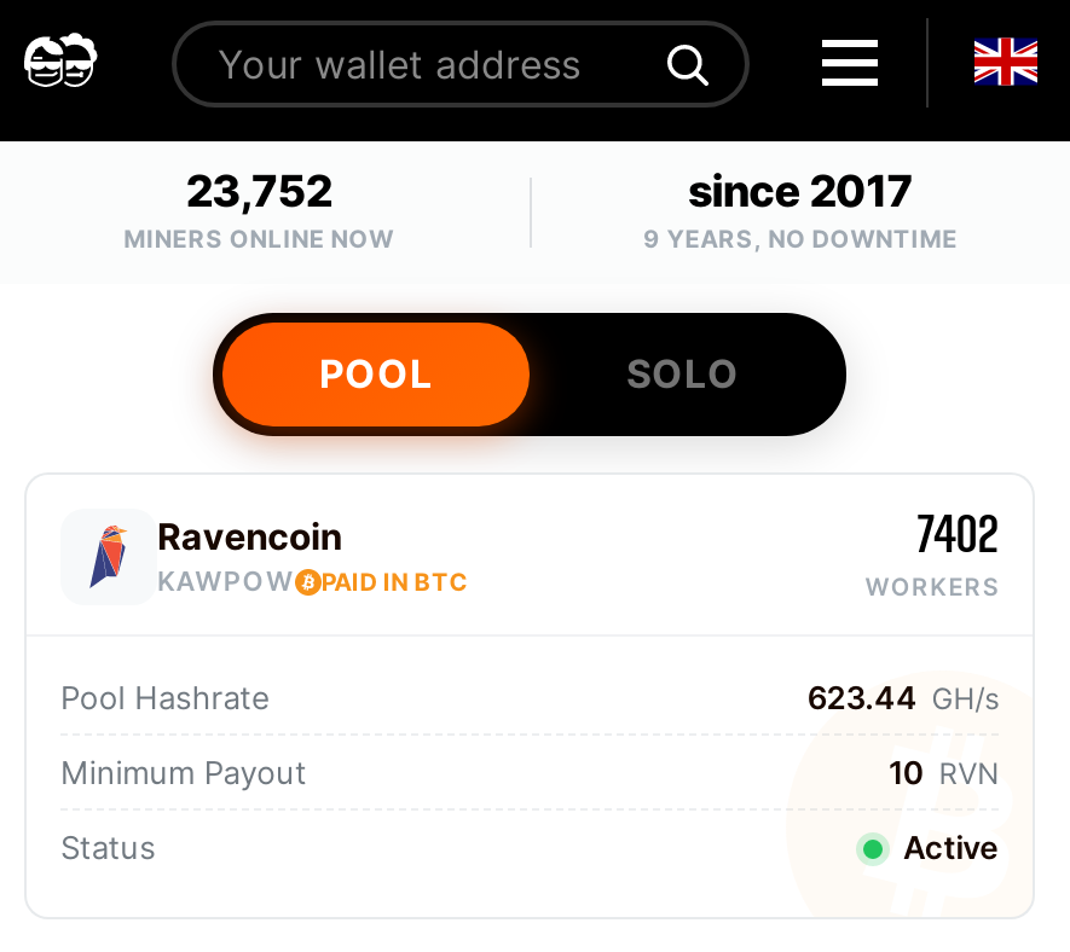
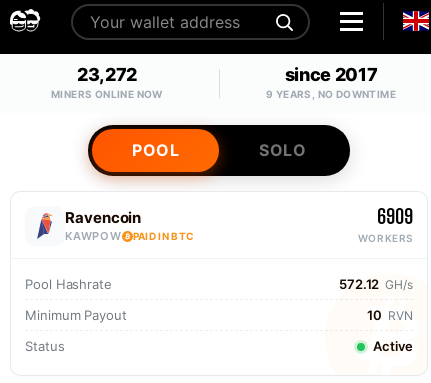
[186,166,332,216] 23,752 -> [77,64,137,85] 23,272
[917,511,999,564] 7402 -> [377,207,413,229] 6909
[807,678,999,716] 623.44 GH/s -> [339,276,413,292] 572.12 GH/s

